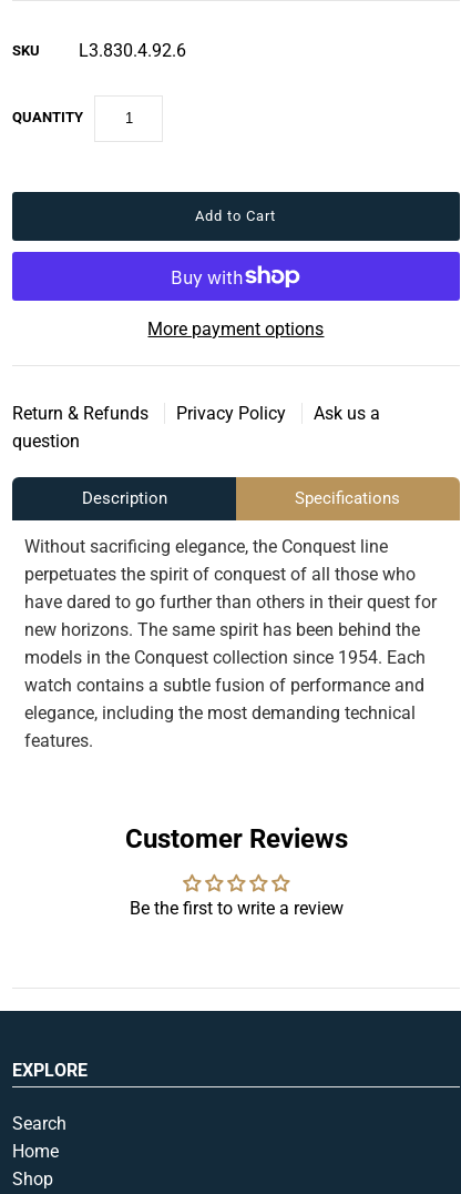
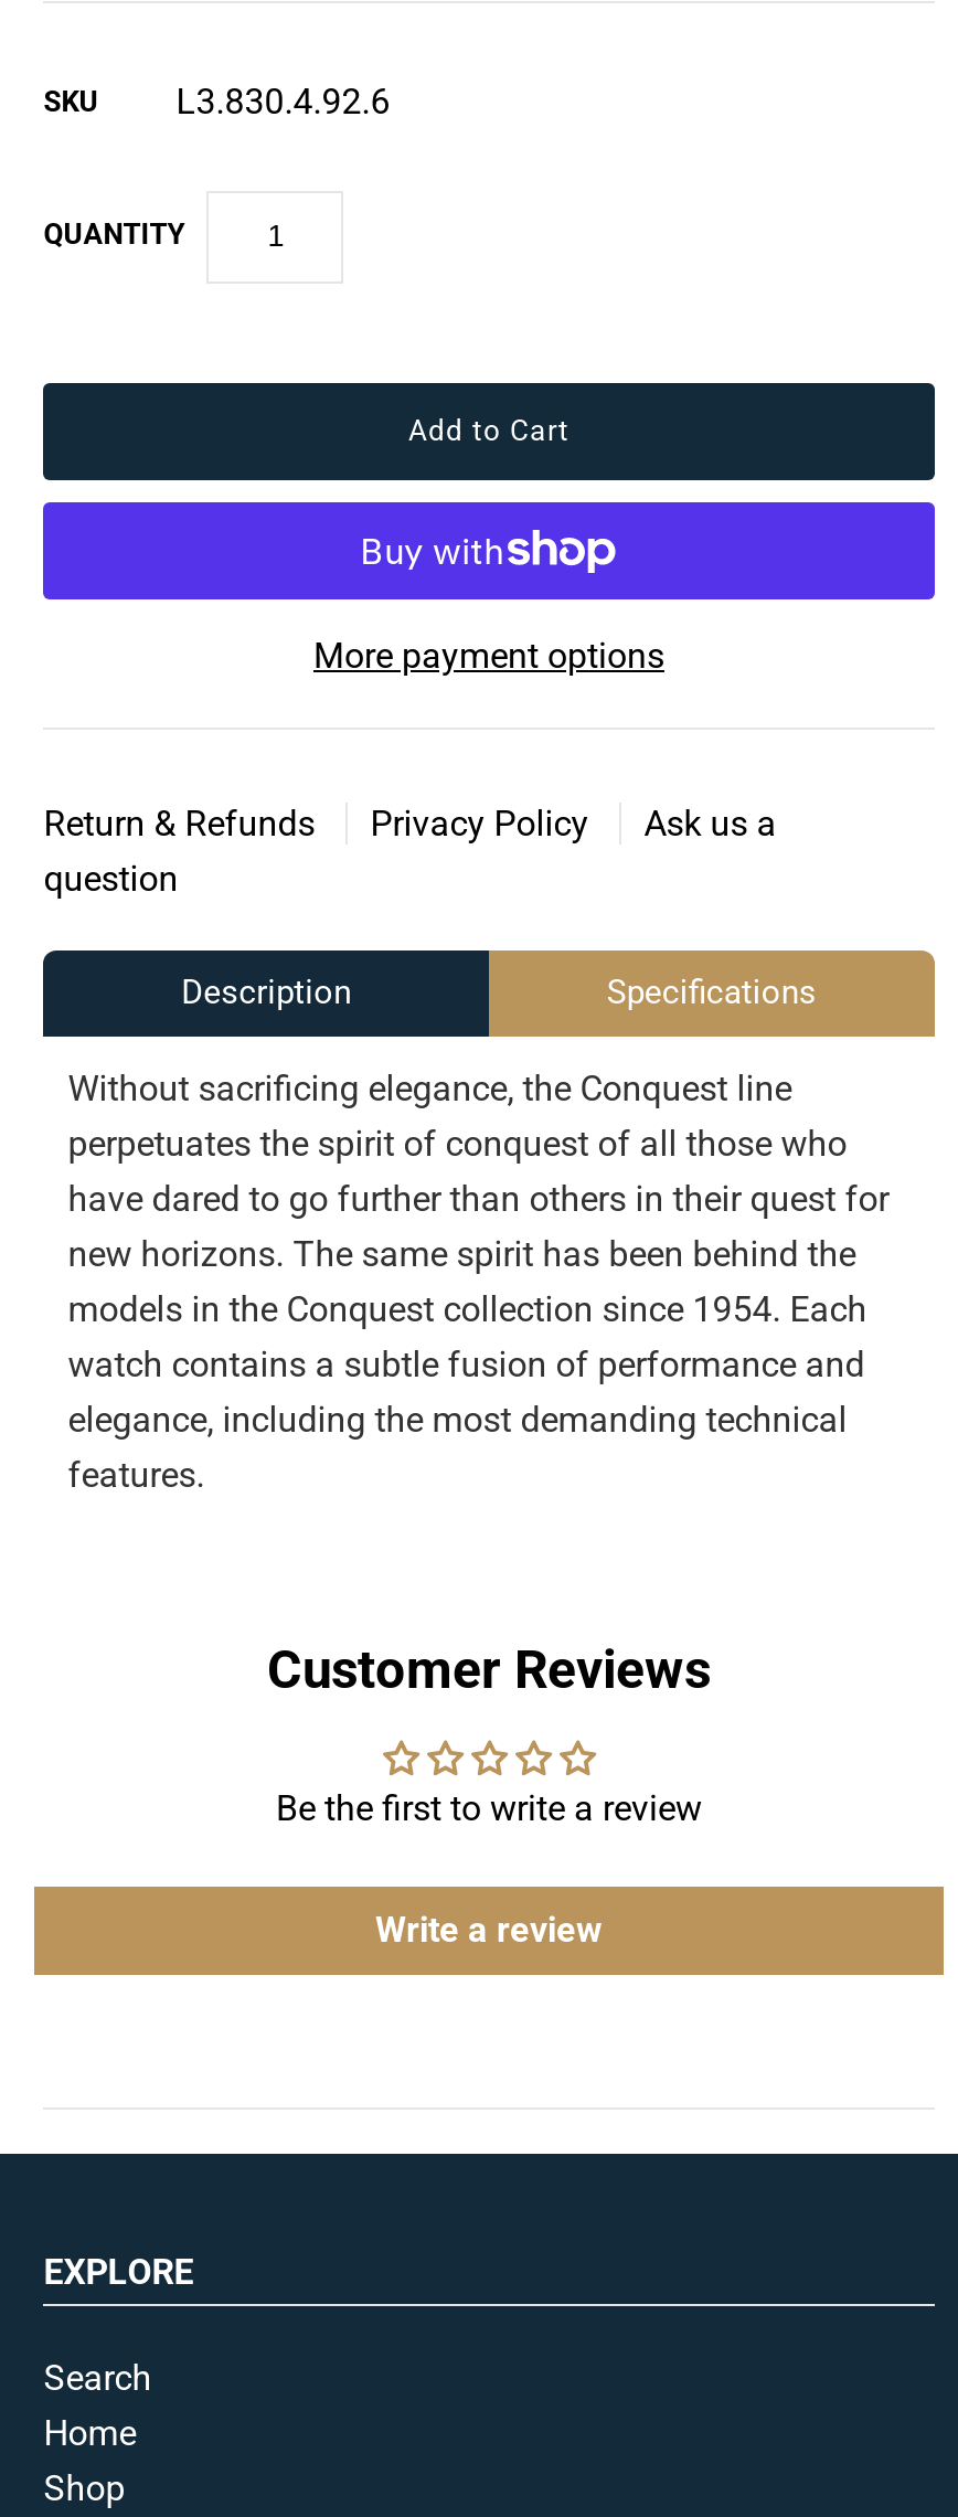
none -> [375,1908,603,1950] Write a review

